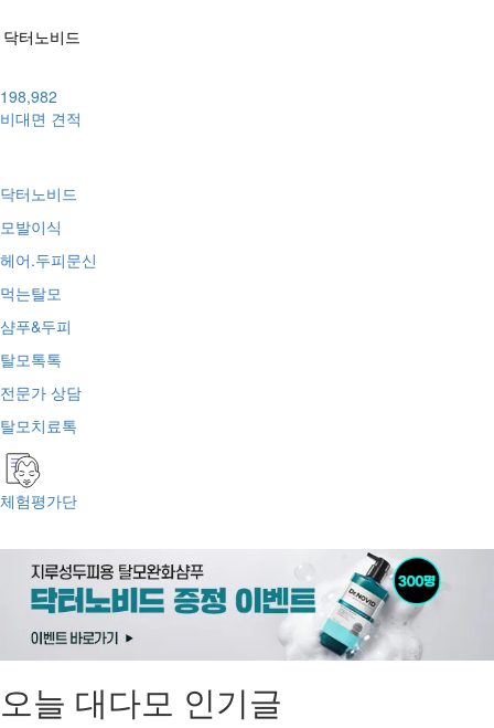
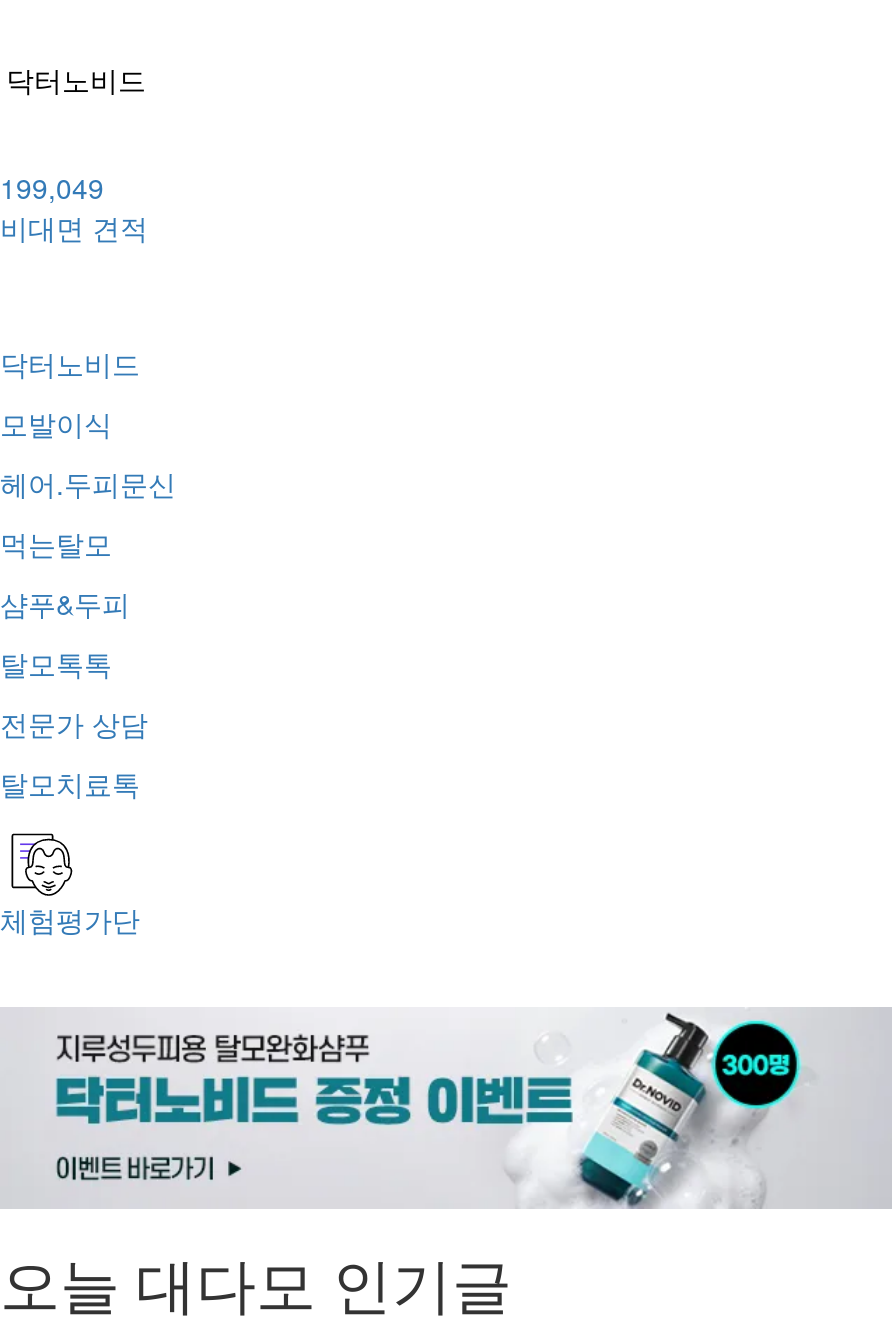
[0,85,57,107] 198,982 -> [0,167,104,207] 199,049

